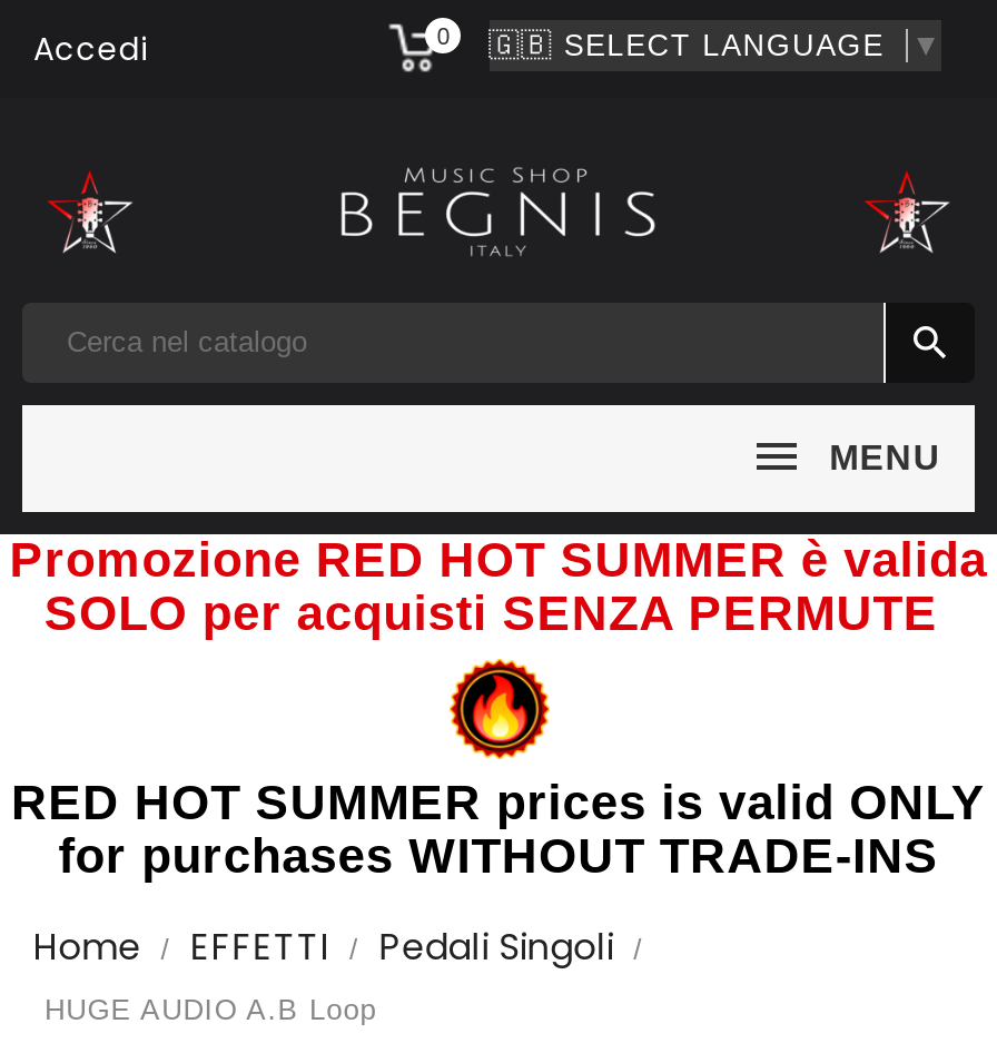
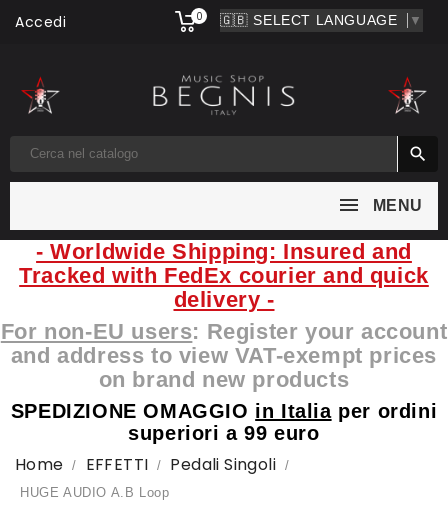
[10,533,987,884] Promozione RED HOT SUMMER è valida | SOLO per acquisti SENZA PERMUTE | RED HOT SUMMER prices is valid ONLY | for purchases WITHOUT TRADE-INS -> [1,239,447,444] - Worldwide Shipping: Insured and | Tracked with FedEx courier and quick | delivery - | For non-EU users: Register your account | and address to view VAT-exempt prices | on brand new products | SPEDIZIONE OMAGGIO in Italia per ordini | superiori a 99 euro

